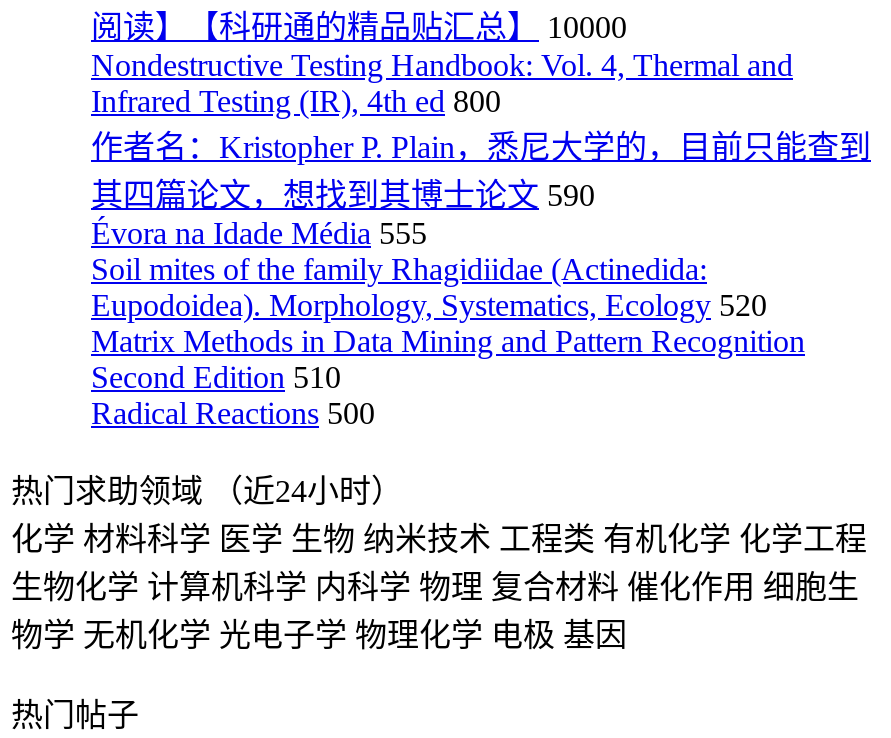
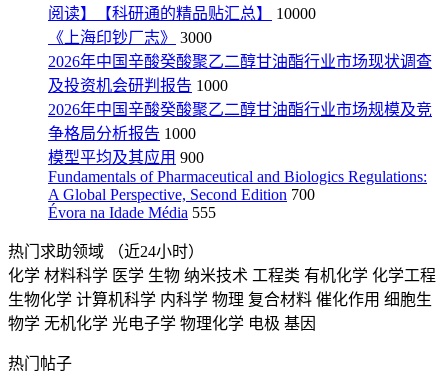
[91,48,871,212] Nondestructive Testing Handbook: Vol. 4, Thermal and | Infrared Testing (IR), 4th ed 800 | 作者名：Kristopher P. Plain，悉尼大学的，目前只能查到 | 其四篇论文，想找到其博士论文 590 -> [48,29,432,203] 《上海印钞厂志》 3000 | 2026年中国辛酸癸酸聚乙二醇甘油酯行业市场现状调查 | 及投资机会研判报告 1000 | 2026年中国辛酸癸酸聚乙二醇甘油酯行业市场规模及竞 | 争格局分析报告 1000 | 模型平均及其应用 900 | Fundamentals of Pharmaceutical and Biologics Regulations: | A Global Perspective, Second Edition 700
moved [91,216,427,250] -> [48,204,216,221]: Évora na Idade Média 555
[91,252,805,430] Soil mites of the family Rhagidiidae (Actinedida: | Eupodoidea). Morphology, Systematics, Ecology 520 | Matrix Methods in Data Mining and Pattern Recognition | Second Edition 510 | Radical Reactions 500 -> none

